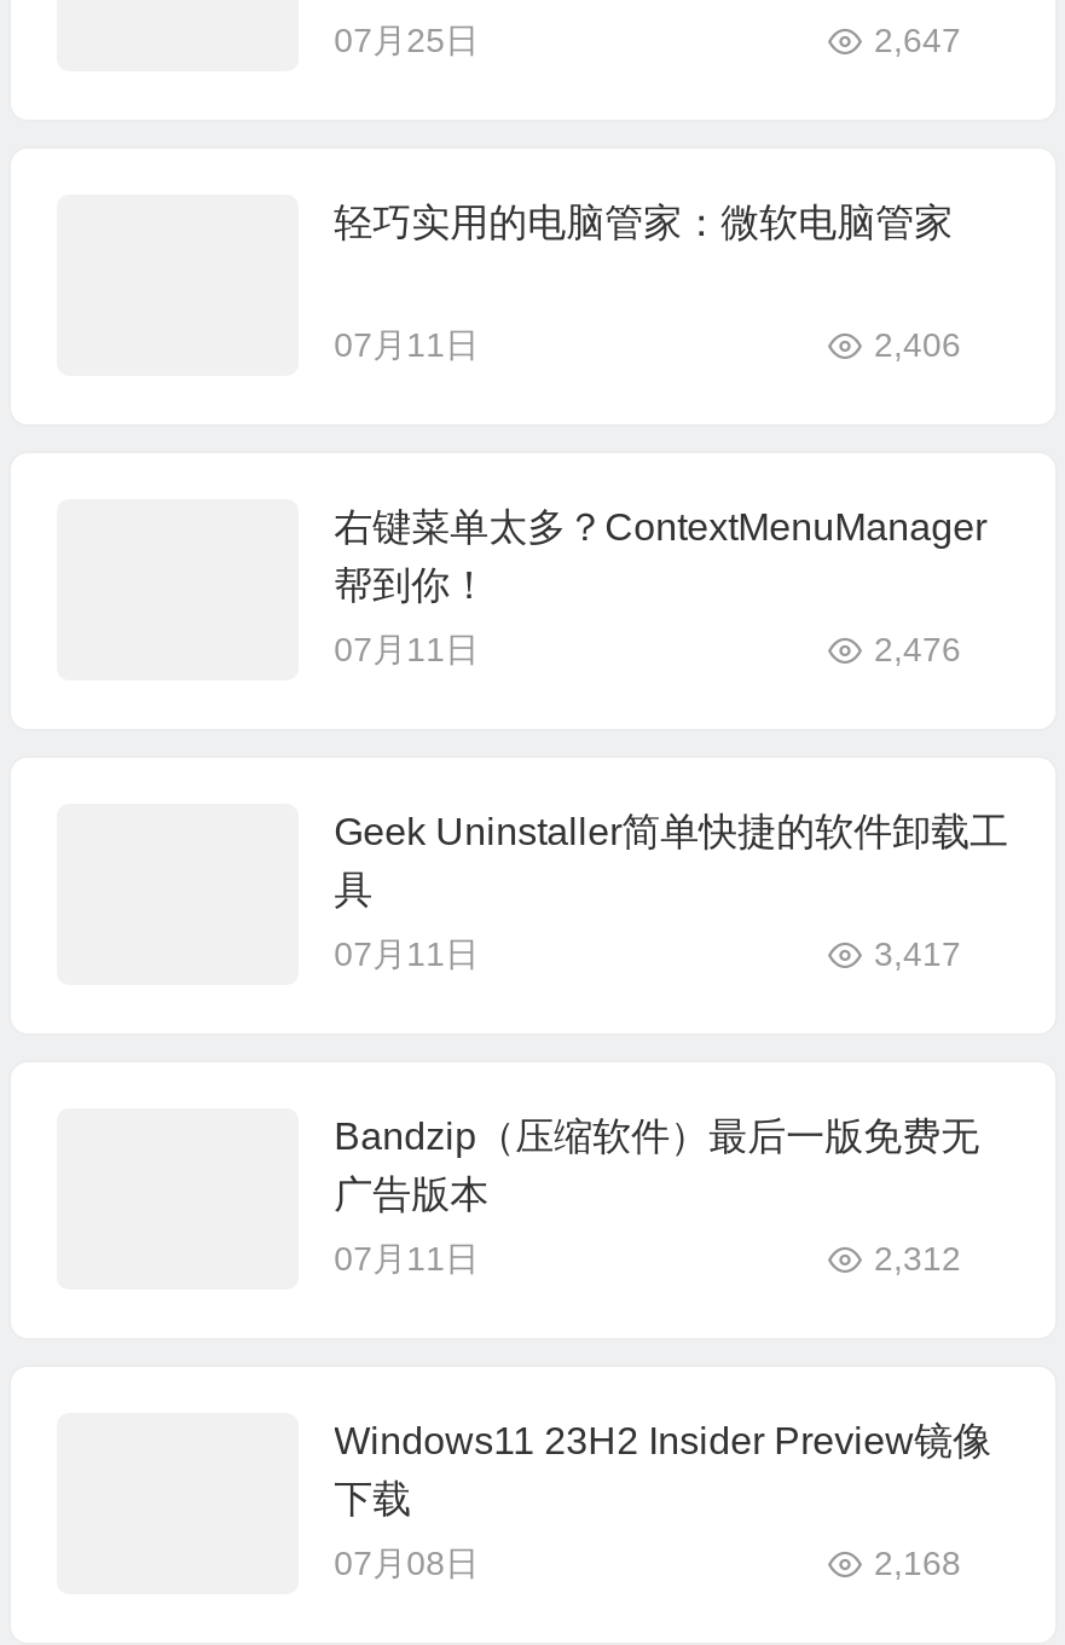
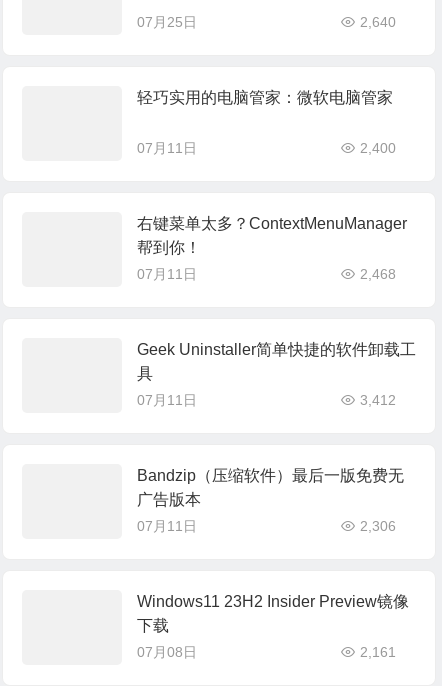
[874,21,961,59] 2,647 -> [360,14,396,30] 2,640
[874,325,961,364] 2,406 -> [360,140,396,156] 2,400
[874,630,961,668] 2,476 -> [360,266,396,282] 2,468
[874,934,961,973] 3,417 -> [360,392,396,408] 3,412
[874,1239,961,1278] 2,312 -> [360,518,396,534] 2,306
[874,1543,961,1582] 2,168 -> [360,644,396,660] 2,161

